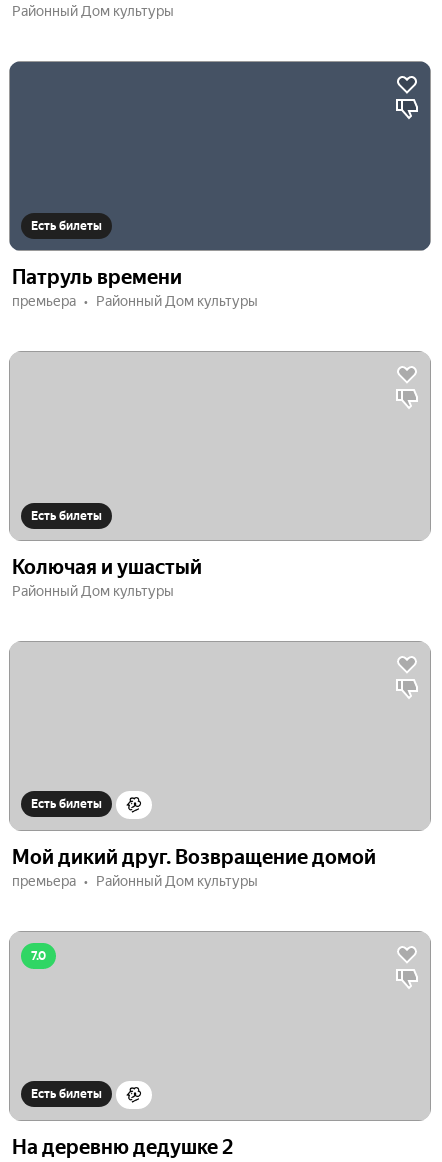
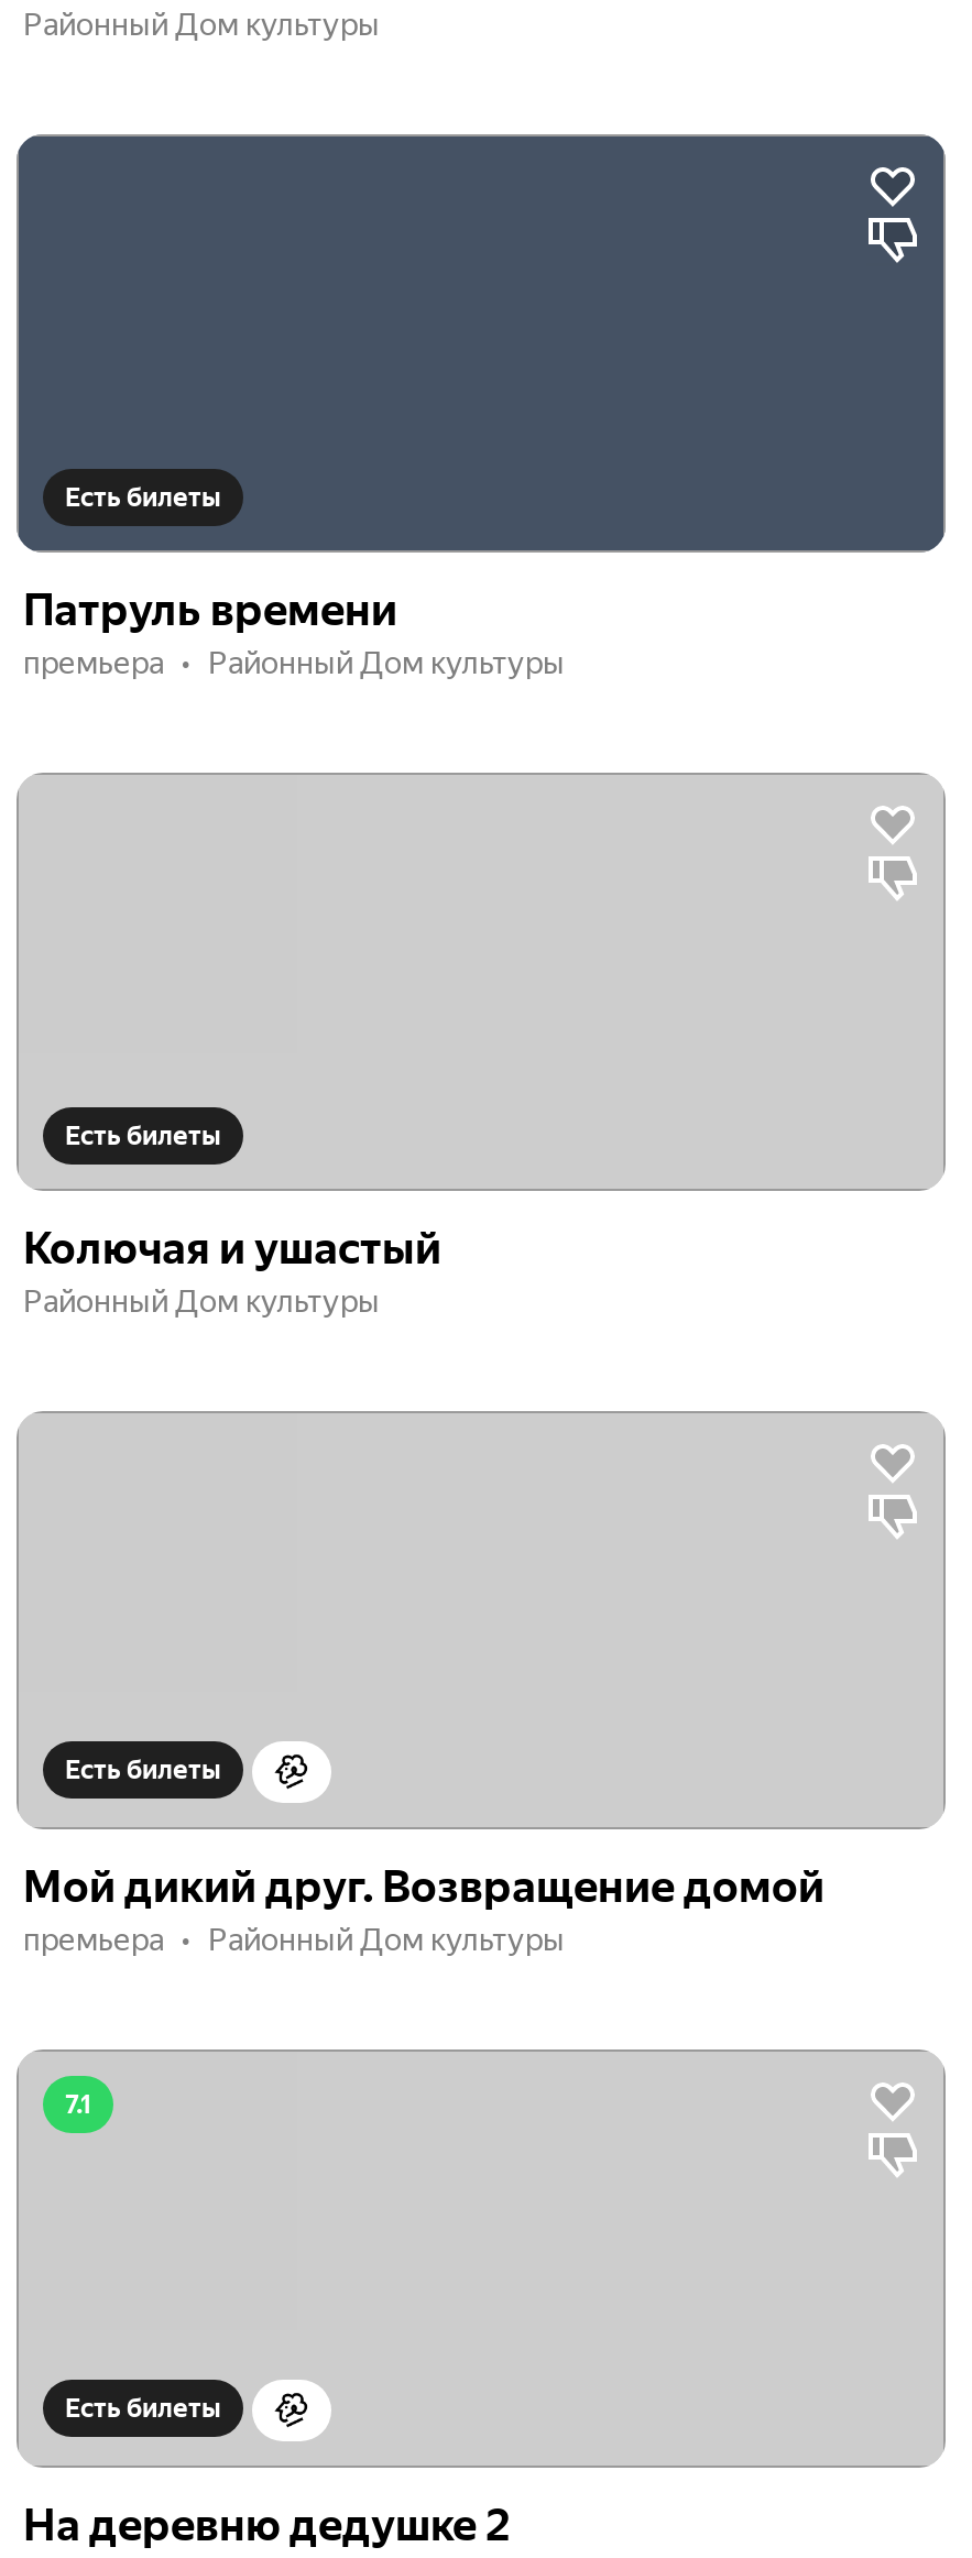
[31,949,46,963] 7.0 -> [65,2089,91,2120] 7.1

